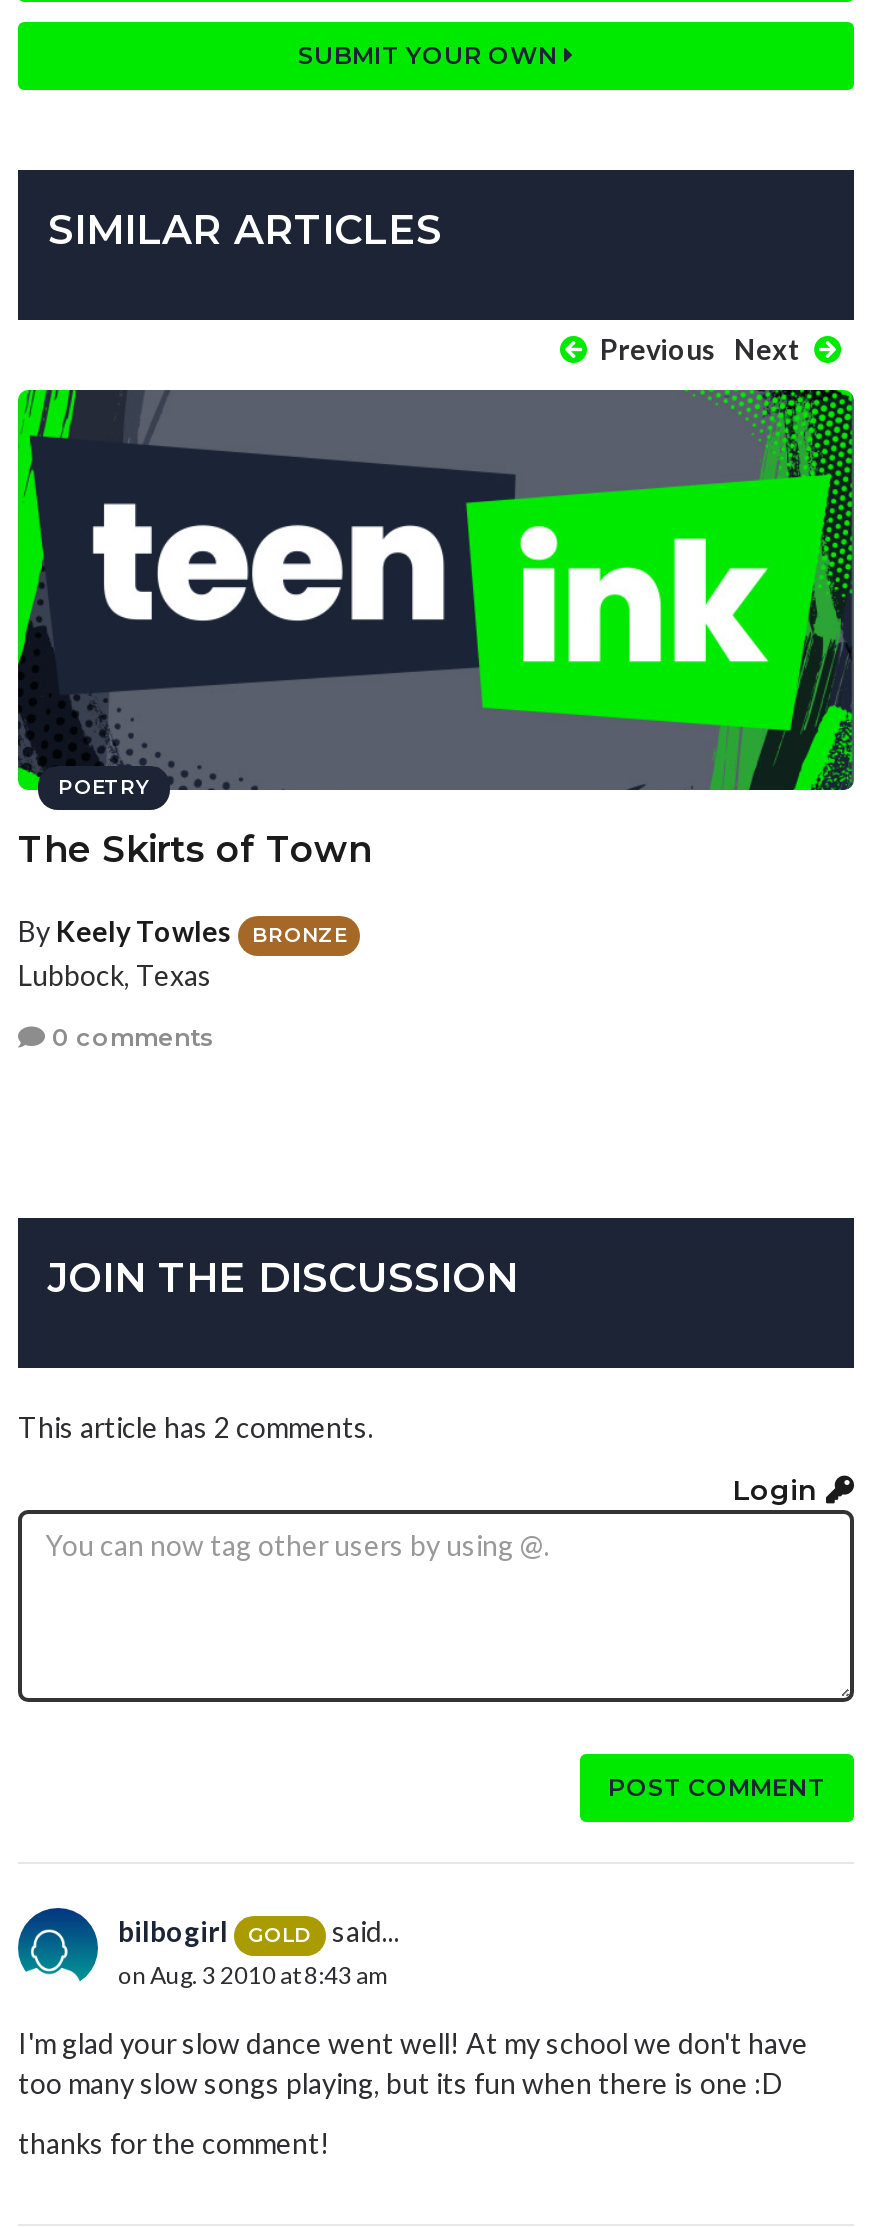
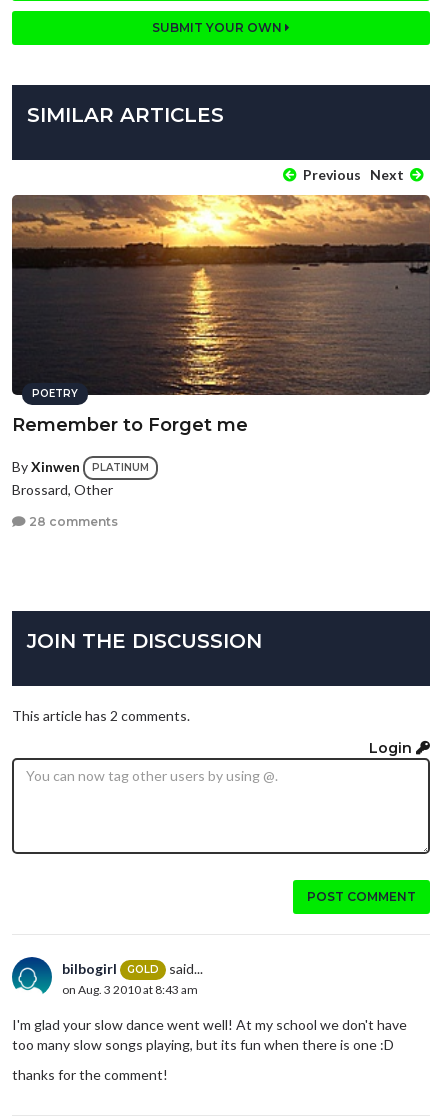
[16,388,856,873] [image] | The Skirts of Town -> [11,194,431,436] [image] | Remember to Forget me
[18,915,346,992] By Keely Towles | BRONZE | Lubbock, Texas -> [12,458,149,498] By Xinwen | PLATINUM | Brossard, Other
[46,1023,214,1053] 0 comments -> [26,514,118,529] 28 comments

